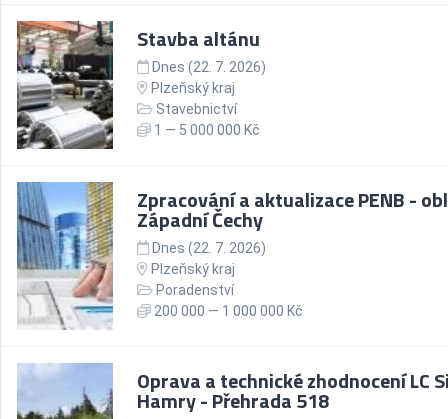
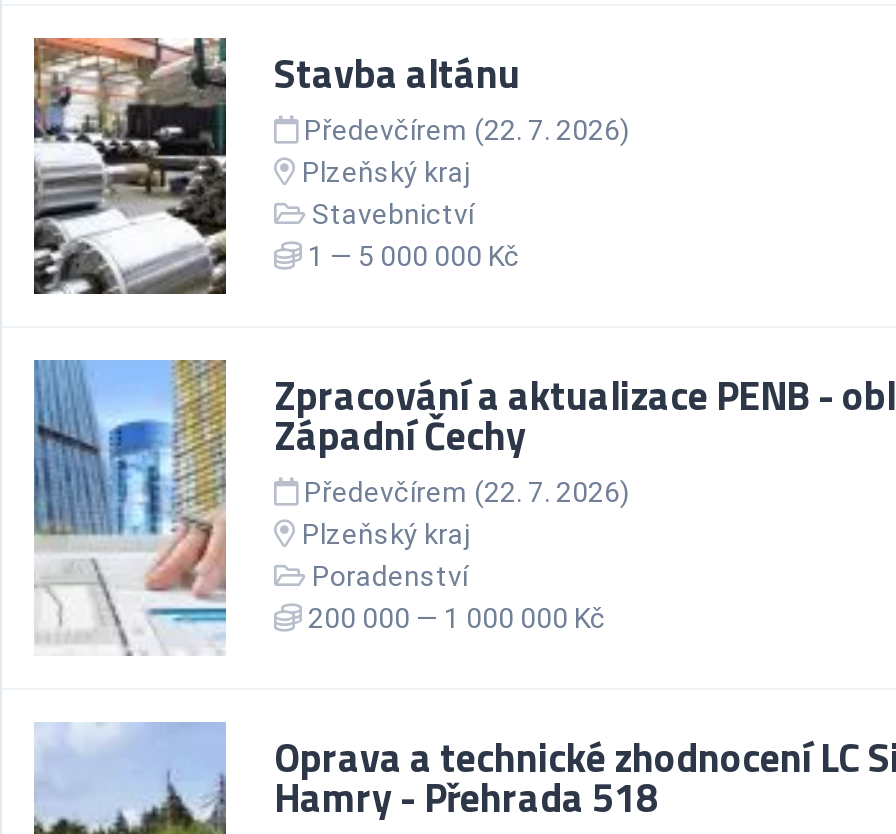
[149,59,266,75] Dnes (22. 7. 2026) -> [298,114,630,146] Předevčírem (22. 7. 2026)
[149,240,266,256] Dnes (22. 7. 2026) -> [298,476,630,508] Předevčírem (22. 7. 2026)

